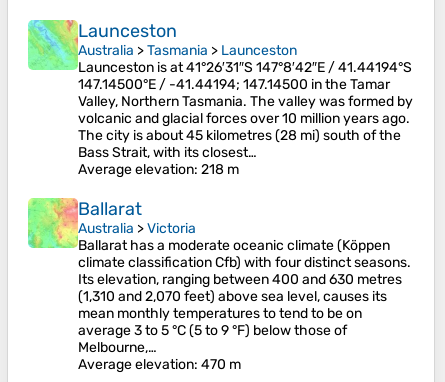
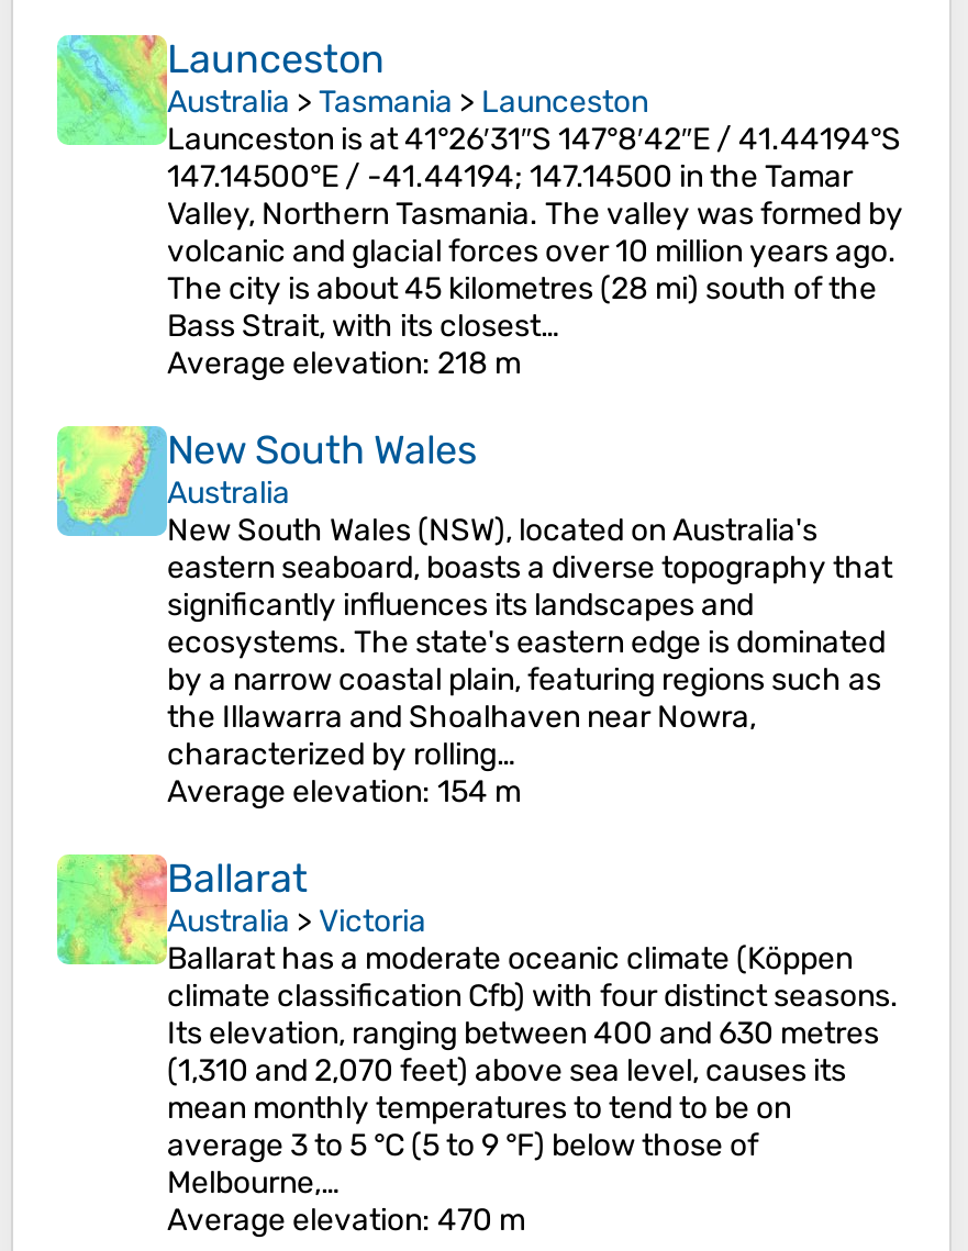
none -> [55,424,892,811] [image] | New South Wales | Australia | New South Wales (NSW), located on Australia's | eastern seaboard, boasts a diverse topography that | significantly influences its landscapes and | ecosystems. The state's eastern edge is dominated | by a narrow coastal plain, featuring regions such as | the Illawarra and Shoalhaven near Nowra, | characterized by rolling… | Average elevation: 154 m

